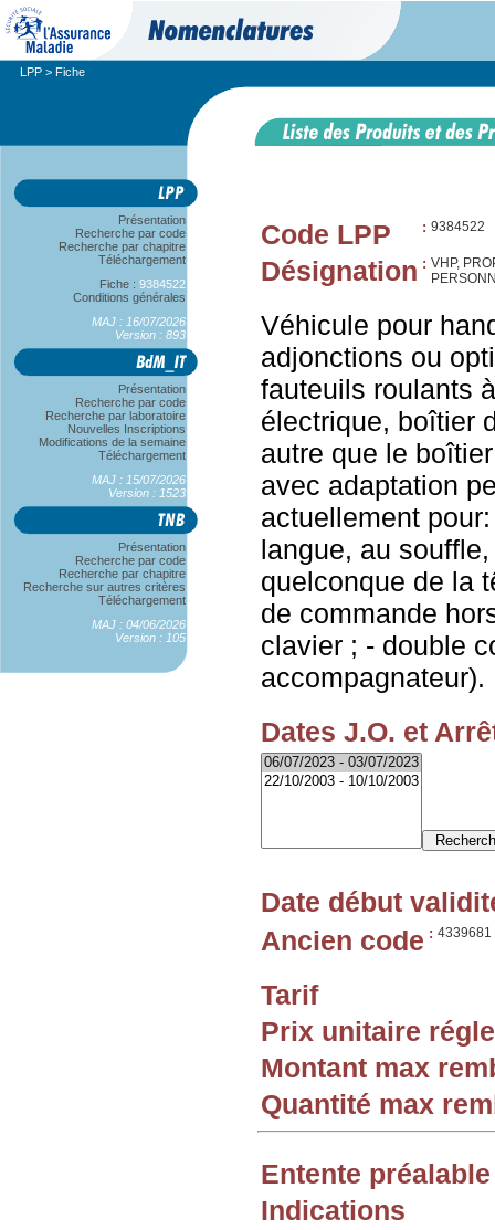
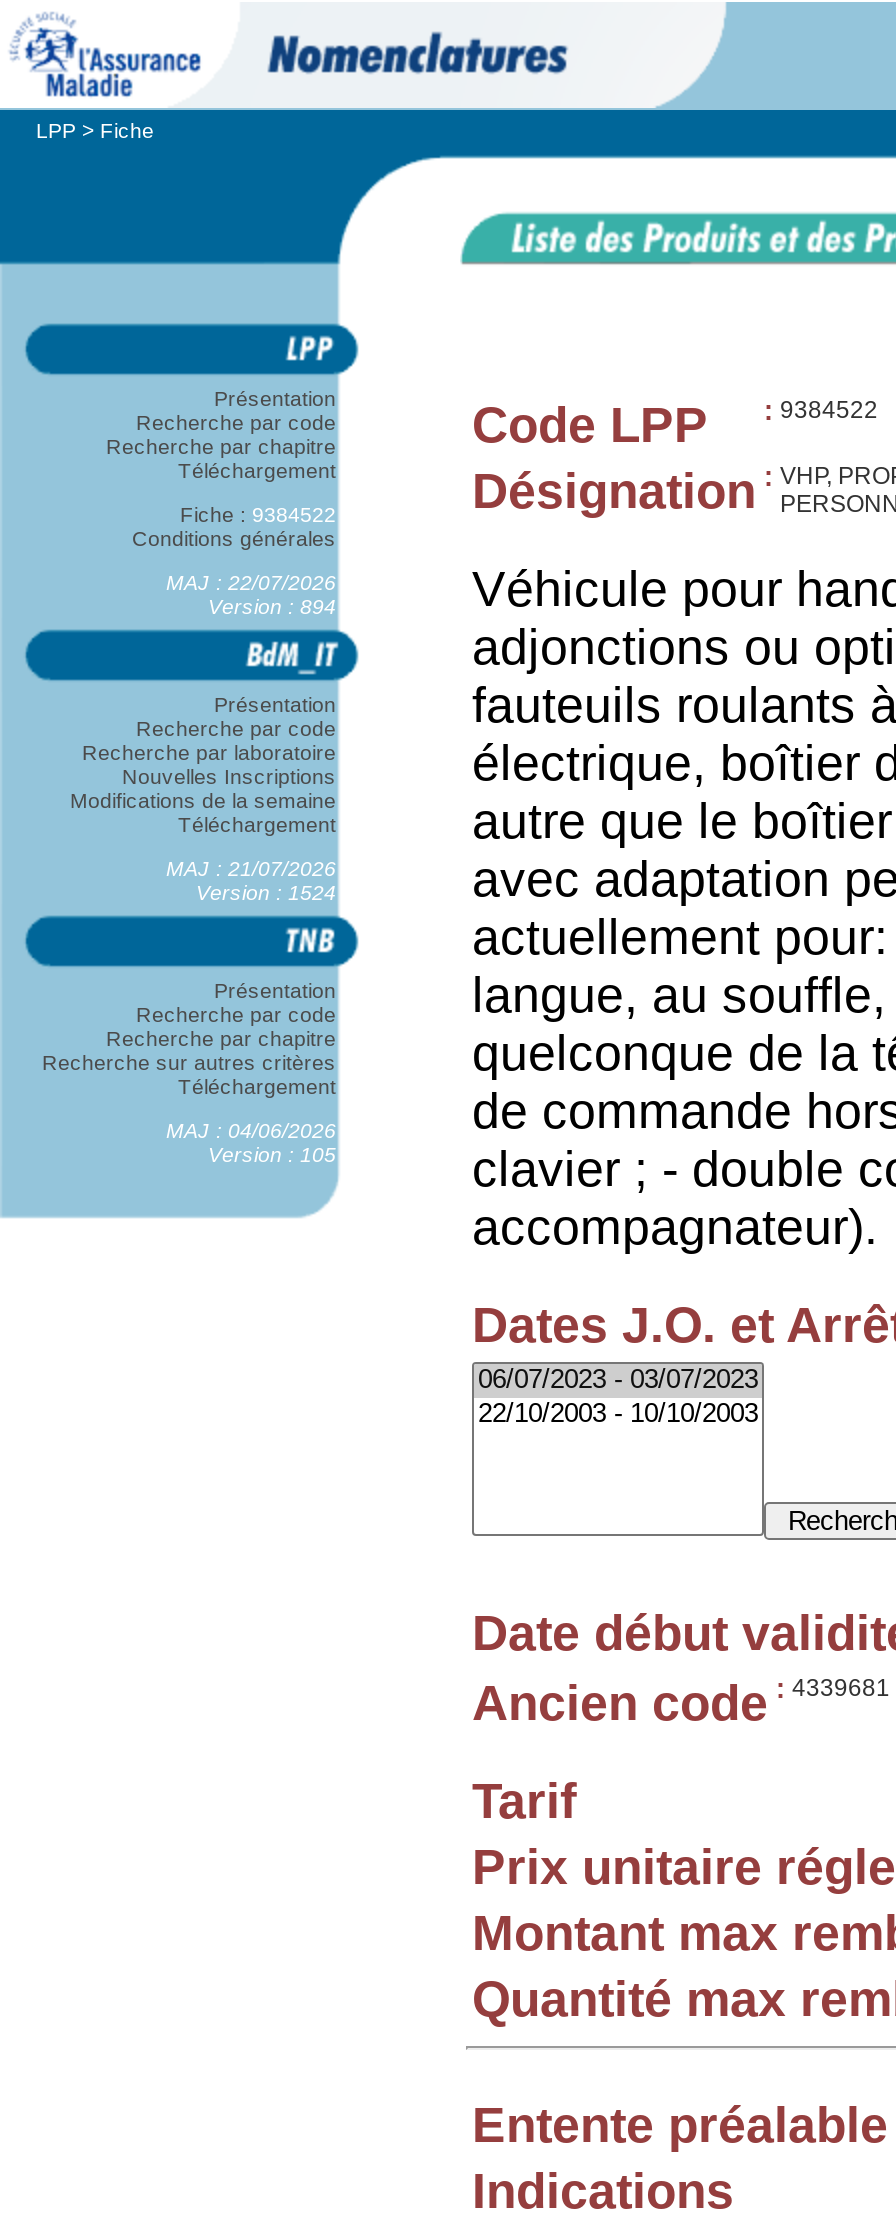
[92,315,186,328] MAJ : 16/07/2026 -> [166,570,336,594] MAJ : 22/07/2026
[115,328,186,341] Version : 893 -> [208,594,336,618] Version : 894
[92,473,186,486] MAJ : 15/07/2026 -> [166,856,336,880] MAJ : 21/07/2026
[108,486,186,500] Version : 1523 -> [196,880,336,904] Version : 1524

